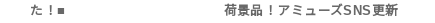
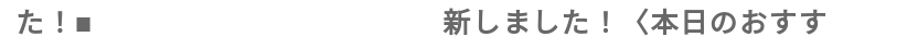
[224,4,398,18] 荷景品！アミューズSNS更新 -> [443,9,828,39] 新しました！〈本日のおすす

